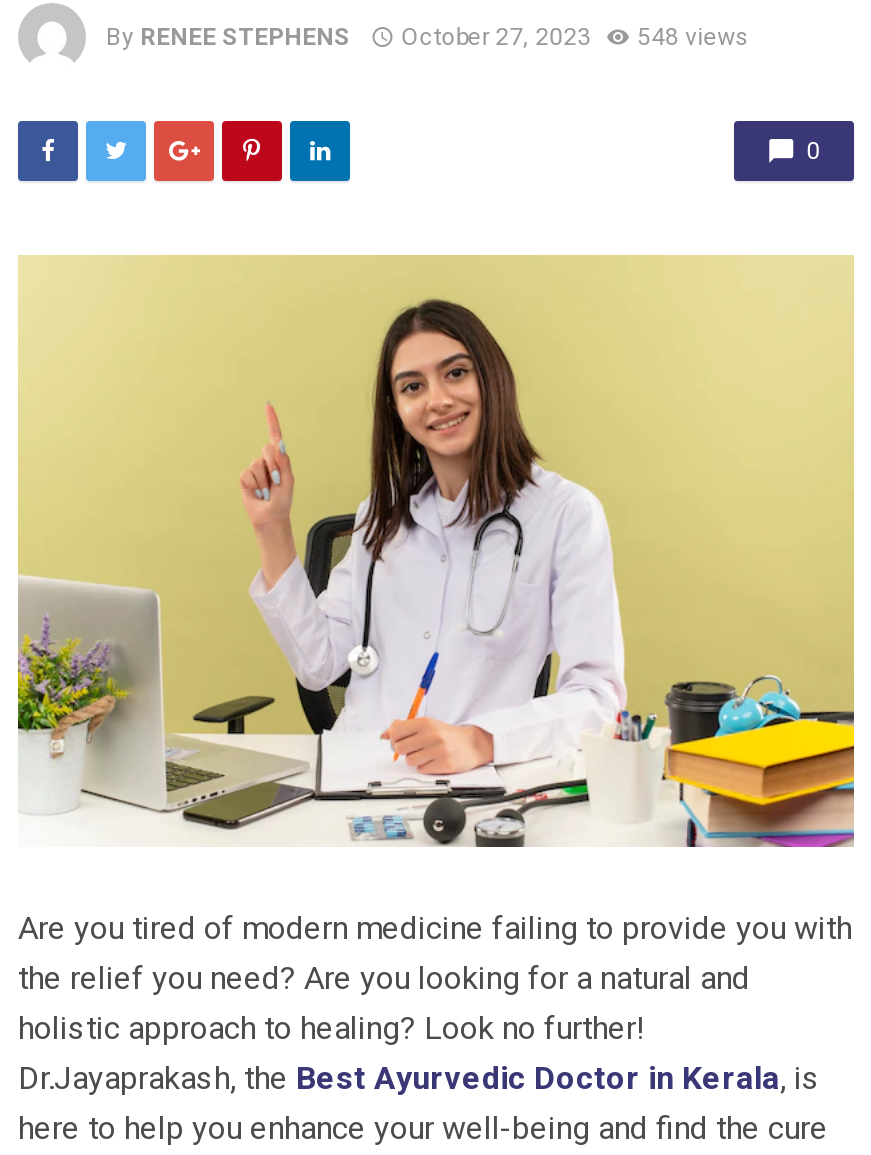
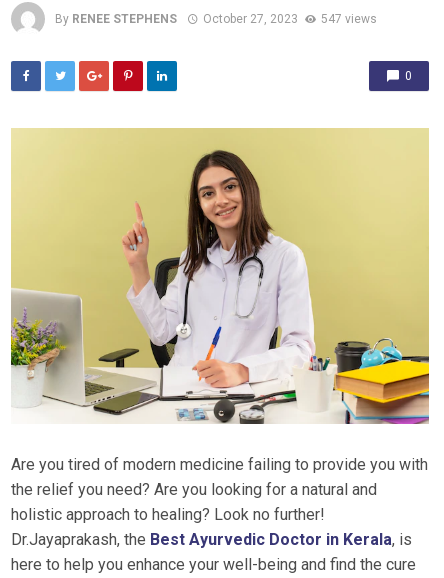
[106,22,749,50] By RENEE STEPHENS October 27, 2023 548 views -> [55,12,377,26] By RENEE STEPHENS October 27, 2023 547 views

